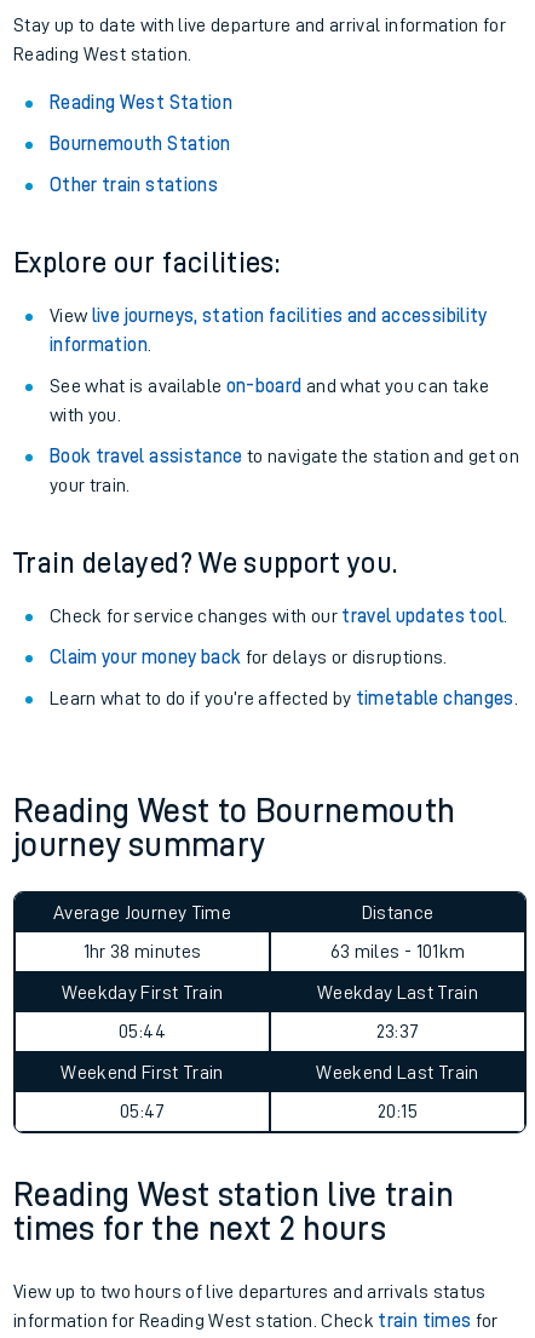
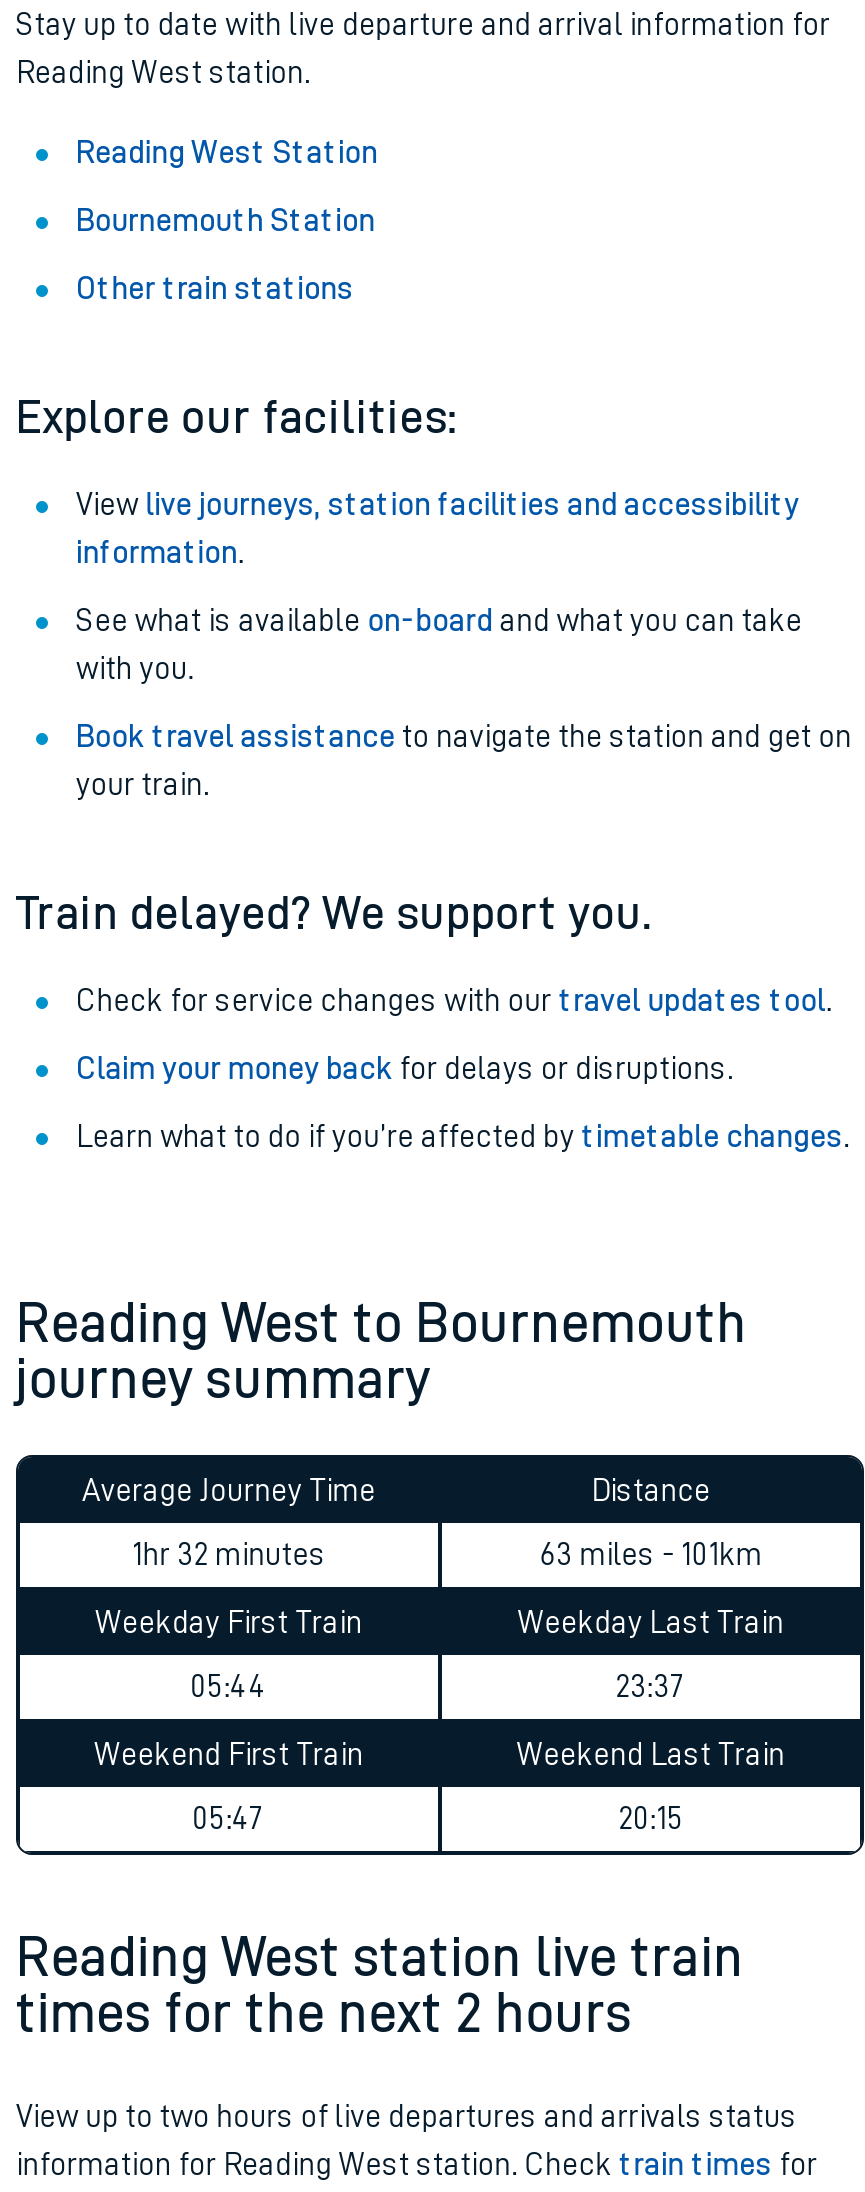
[83,942,202,961] 1hr 38 minutes -> [132,1539,326,1571] 1hr 32 minutes

